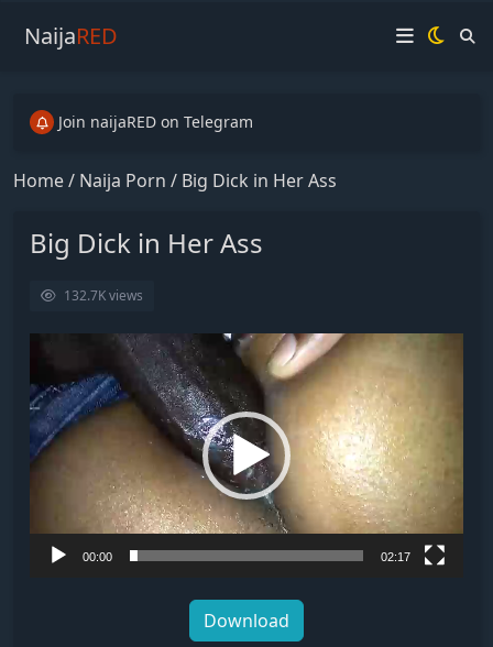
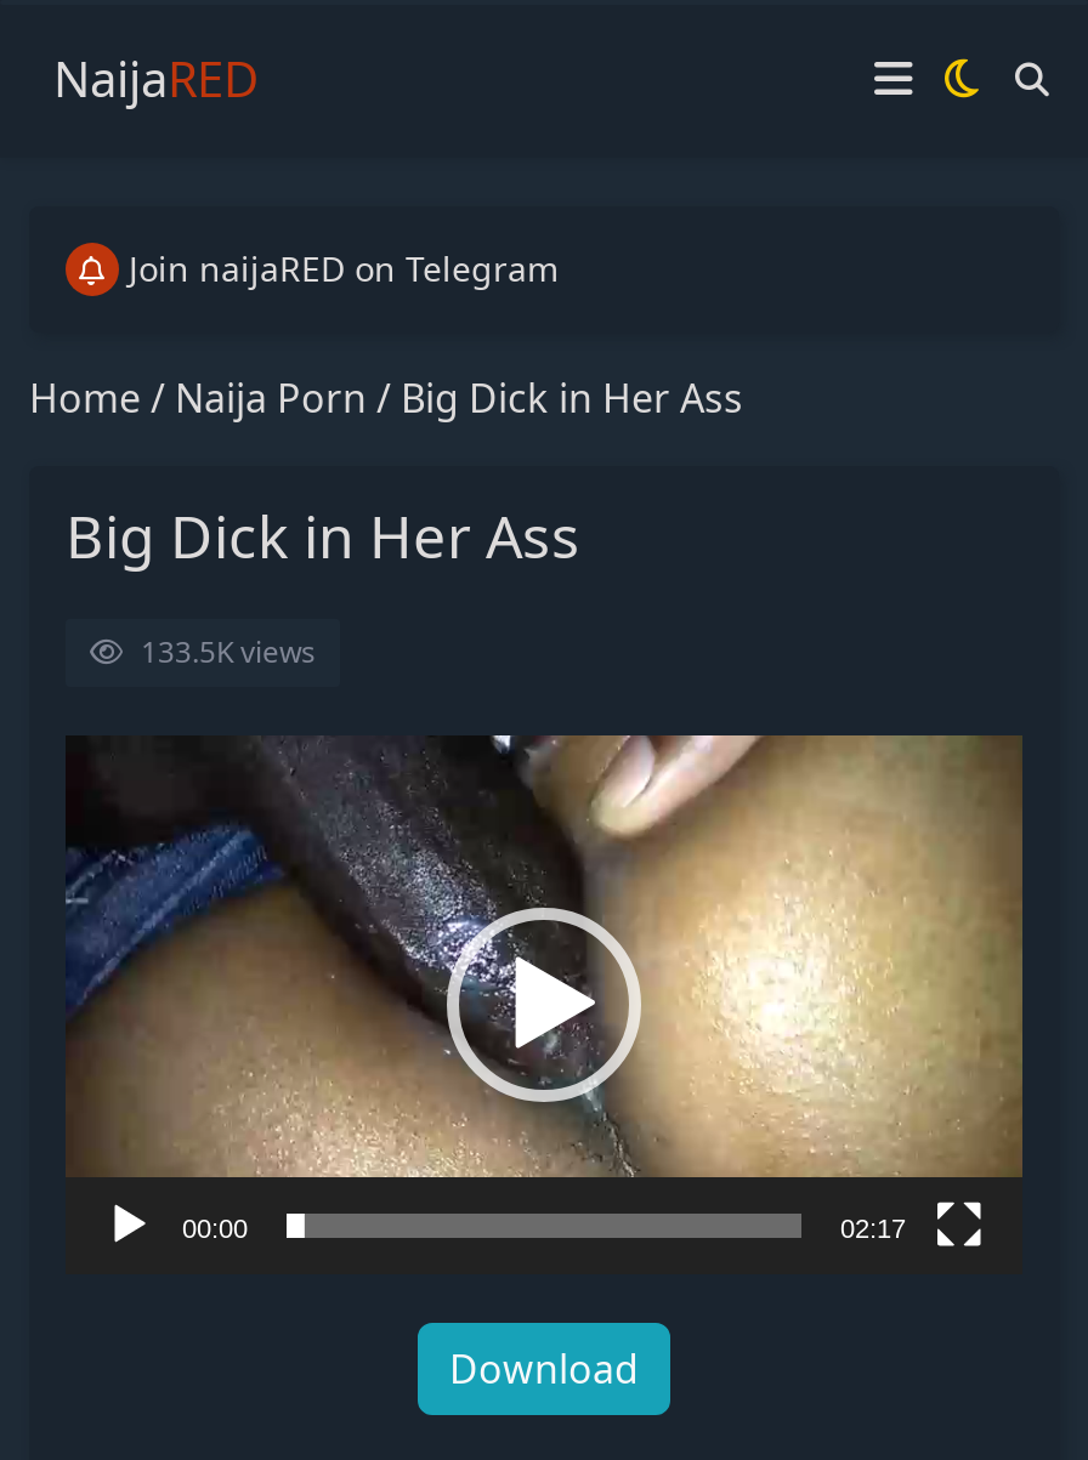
[64,286,143,305] 132.7Kviews -> [141,631,316,672] 133.5Kviews

